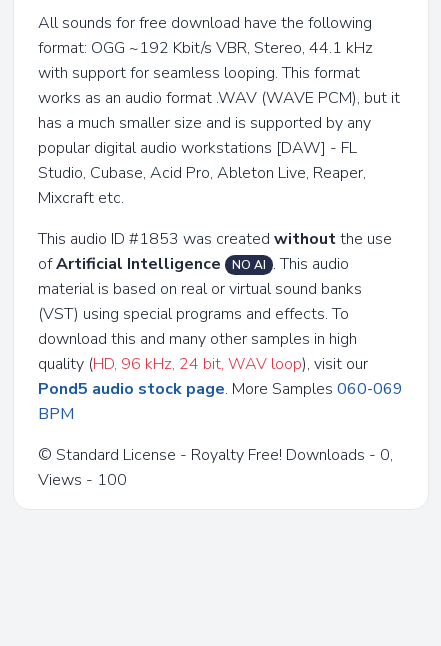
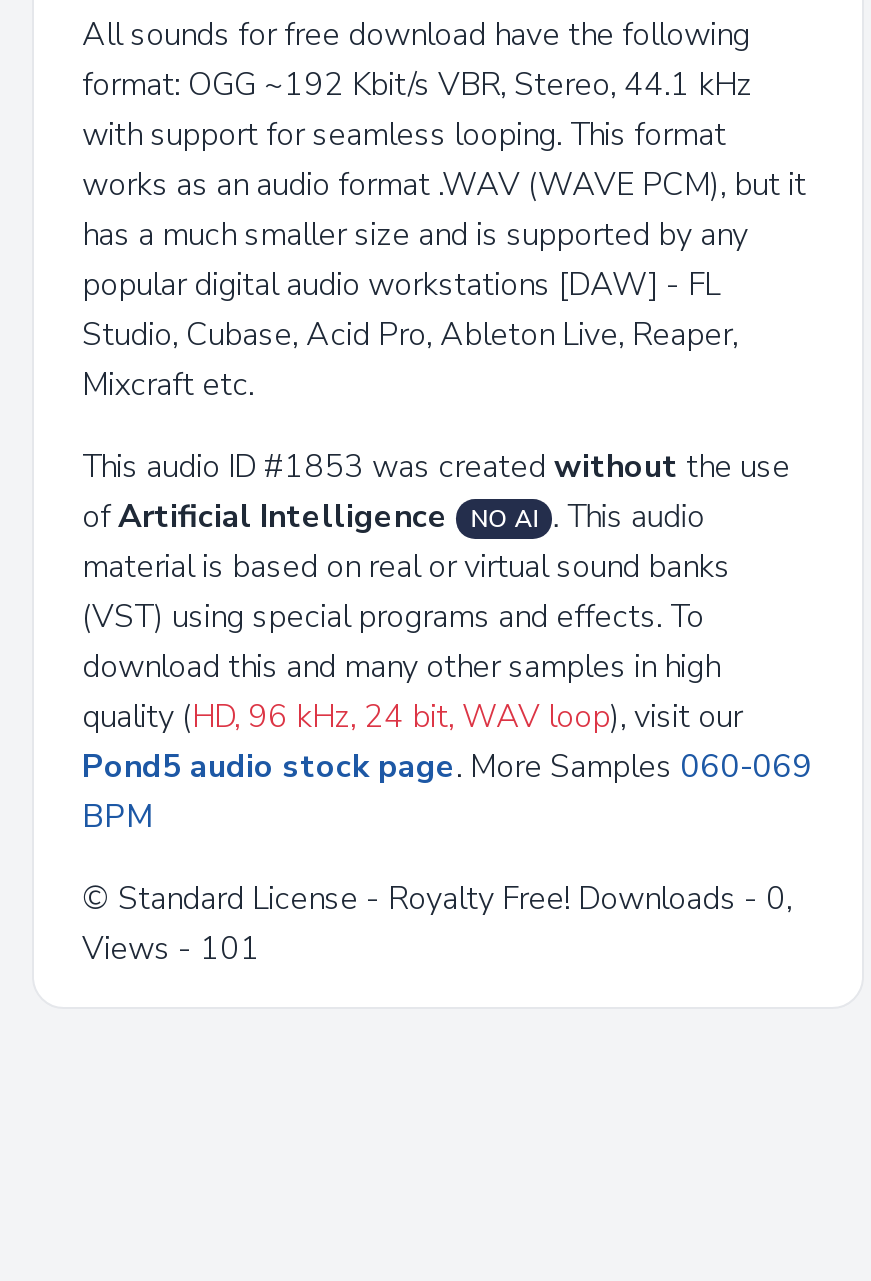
[38,469,127,491] Views - 100 -> [82,928,260,972] Views - 101

